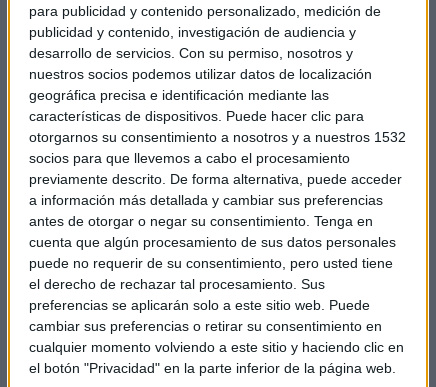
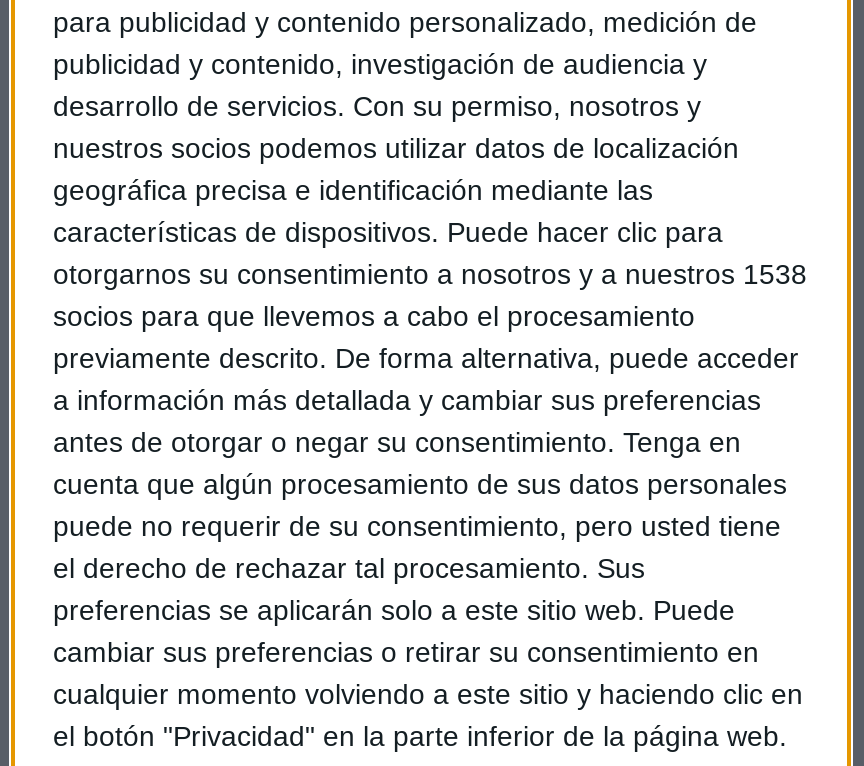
[29,129,406,145] otorgarnos su consentimiento a nosotros y a nuestros 1532 -> [53,258,807,290] otorgarnos su consentimiento a nosotros y a nuestros 1538

